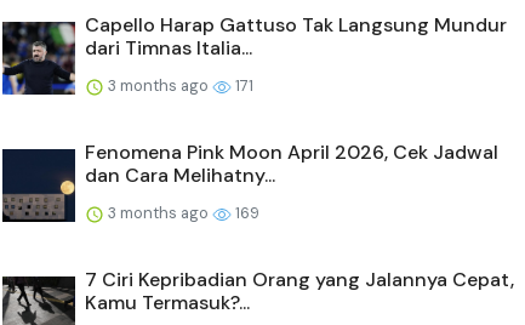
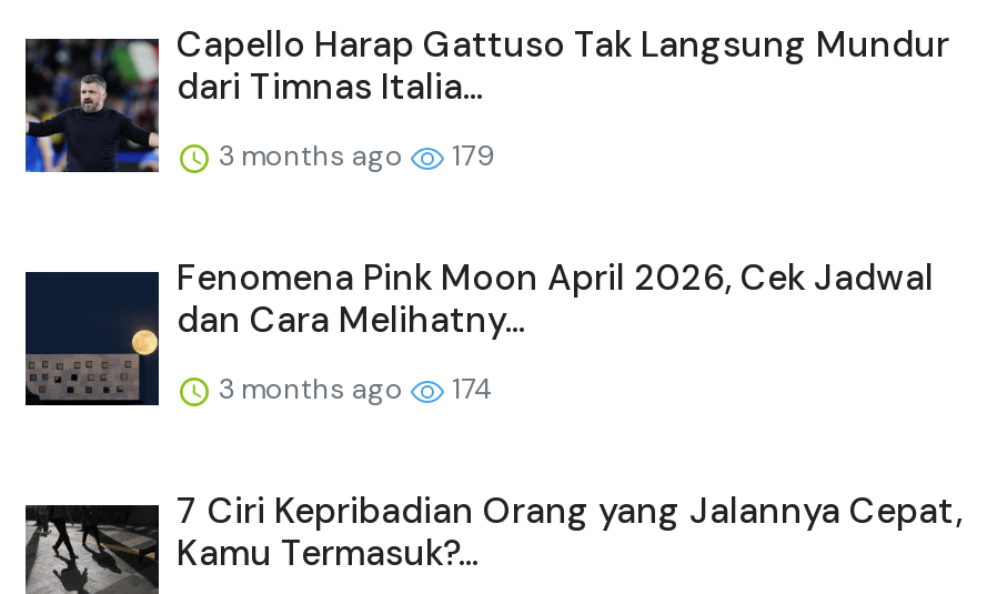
[104,75,253,96] 3 months ago 171 -> [212,137,494,175] 3 months ago 179
[104,203,259,223] 3 months ago 169 -> [212,370,494,408] 3 months ago 174

